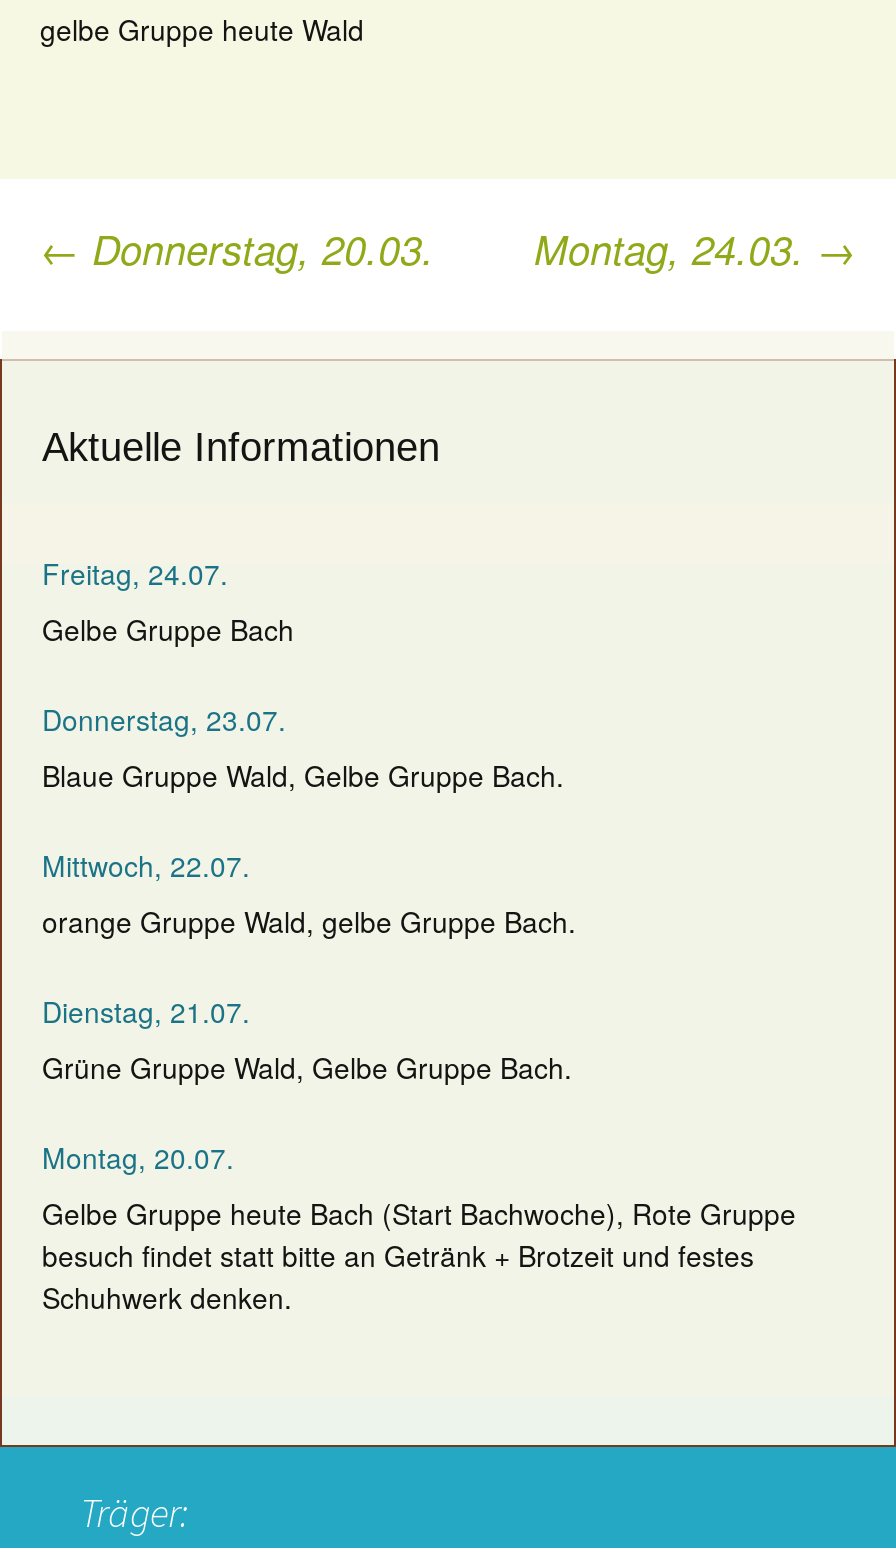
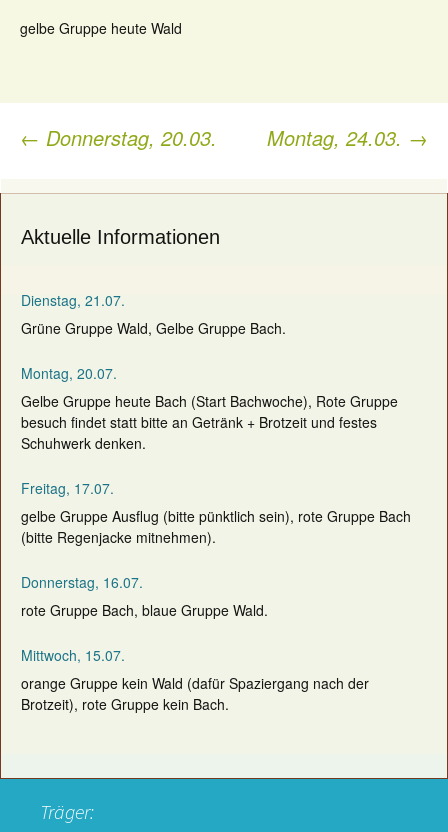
[42,553,576,941] Freitag, 24.07. | Gelbe Gruppe Bach | Donnerstag, 23.07. | Blaue Gruppe Wald, Gelbe Gruppe Bach. | Mittwoch, 22.07. | orange Gruppe Wald, gelbe Gruppe Bach. -> none
moved [42,991,796,1317] -> [21,290,398,453]: Dienstag, 21.07. | Grüne Gruppe Wald, Gelbe Gruppe Bach. | Montag, 20.07. | Gelbe Gruppe heute Bach (Start Bachwoche), Rote Gruppe | besuch findet statt bitte an Getränk + Brotzeit und festes | Schuhwerk denken.
none -> [21,478,411,714] Freitag, 17.07. | gelbe Gruppe Ausflug (bitte pünktlich sein), rote Gruppe Bach | (bitte Regenjacke mitnehmen). | Donnerstag, 16.07. | rote Gruppe Bach, blaue Gruppe Wald. | Mittwoch, 15.07. | orange Gruppe kein Wald (dafür Spaziergang nach der | Brotzeit), rote Gruppe kein Bach.

